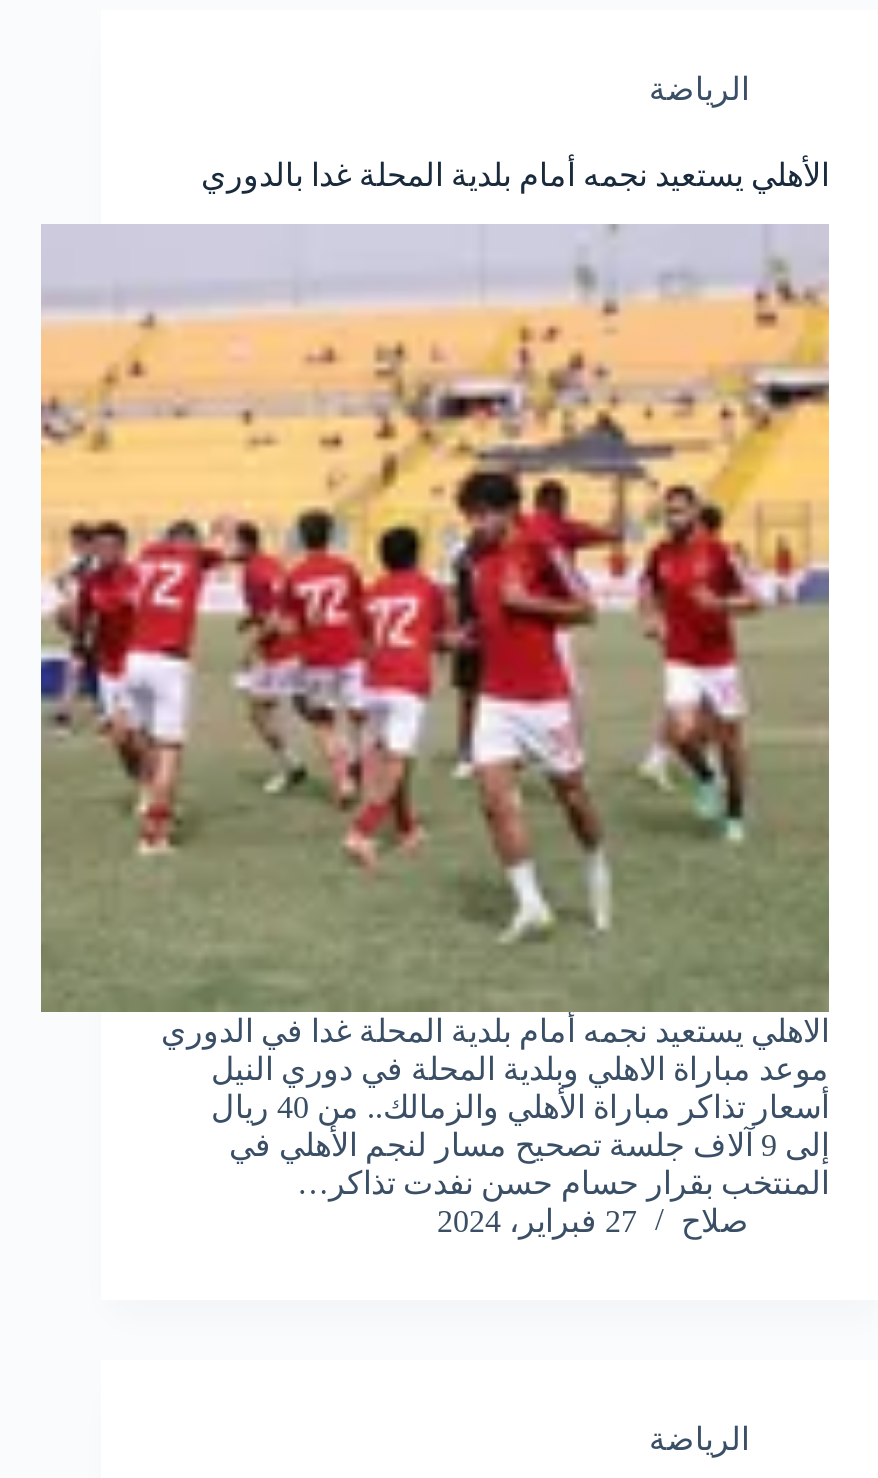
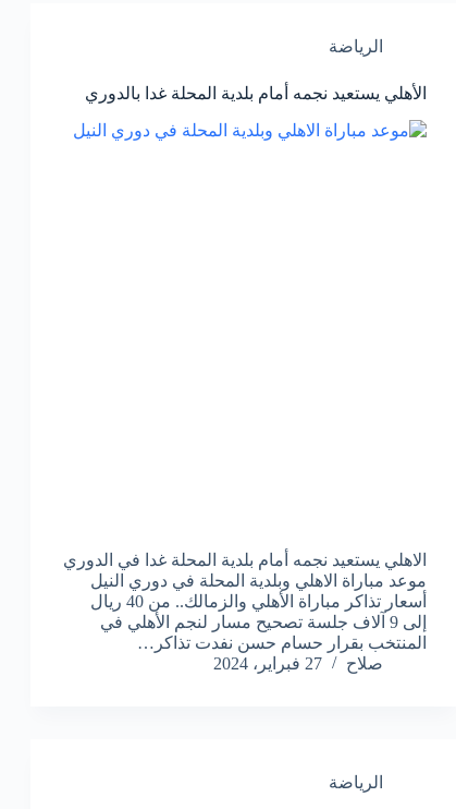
[39,224,831,1014] [image] -> none

